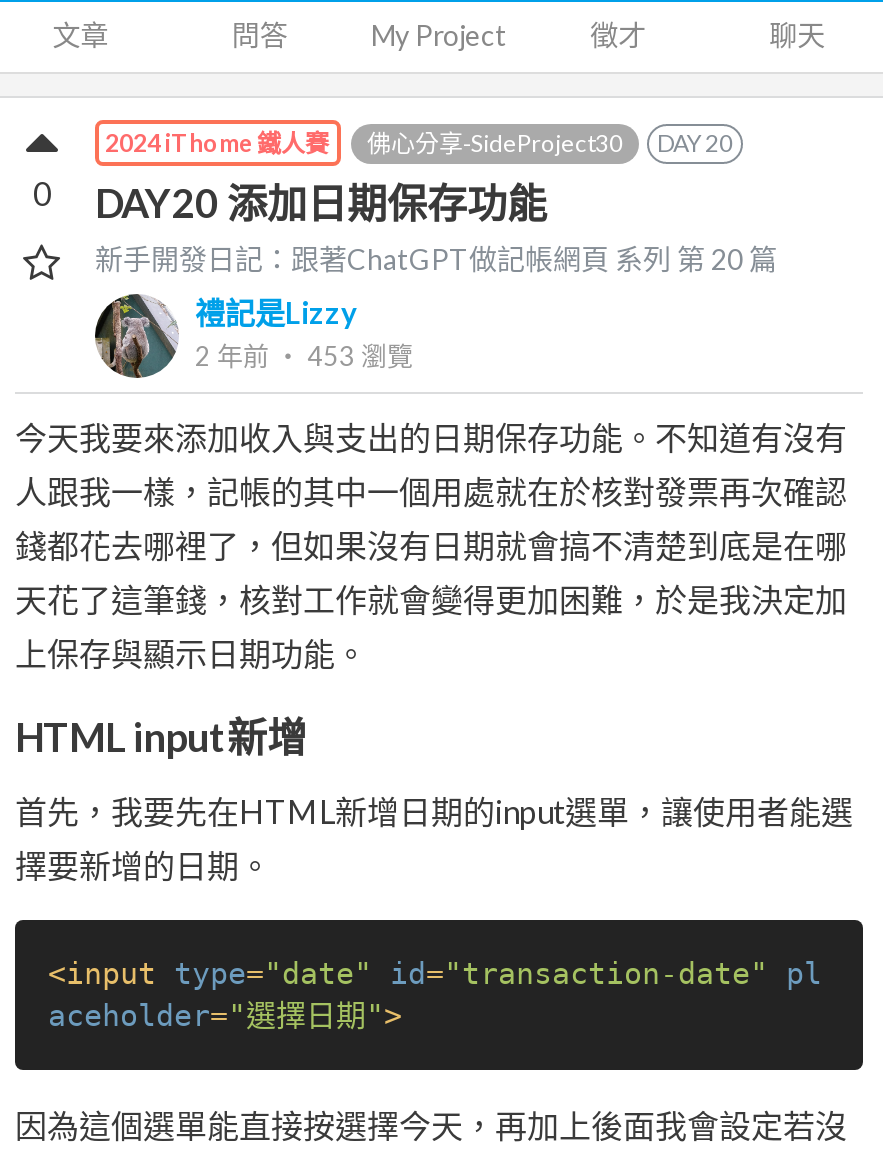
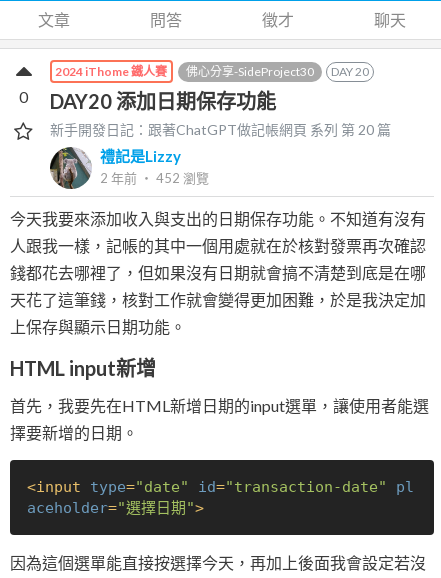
[371,18,507,52] My Project -> none
[195,341,413,373] 2 年前‧ 453瀏覽 -> [100,170,209,186] 2 年前‧ 452瀏覽

